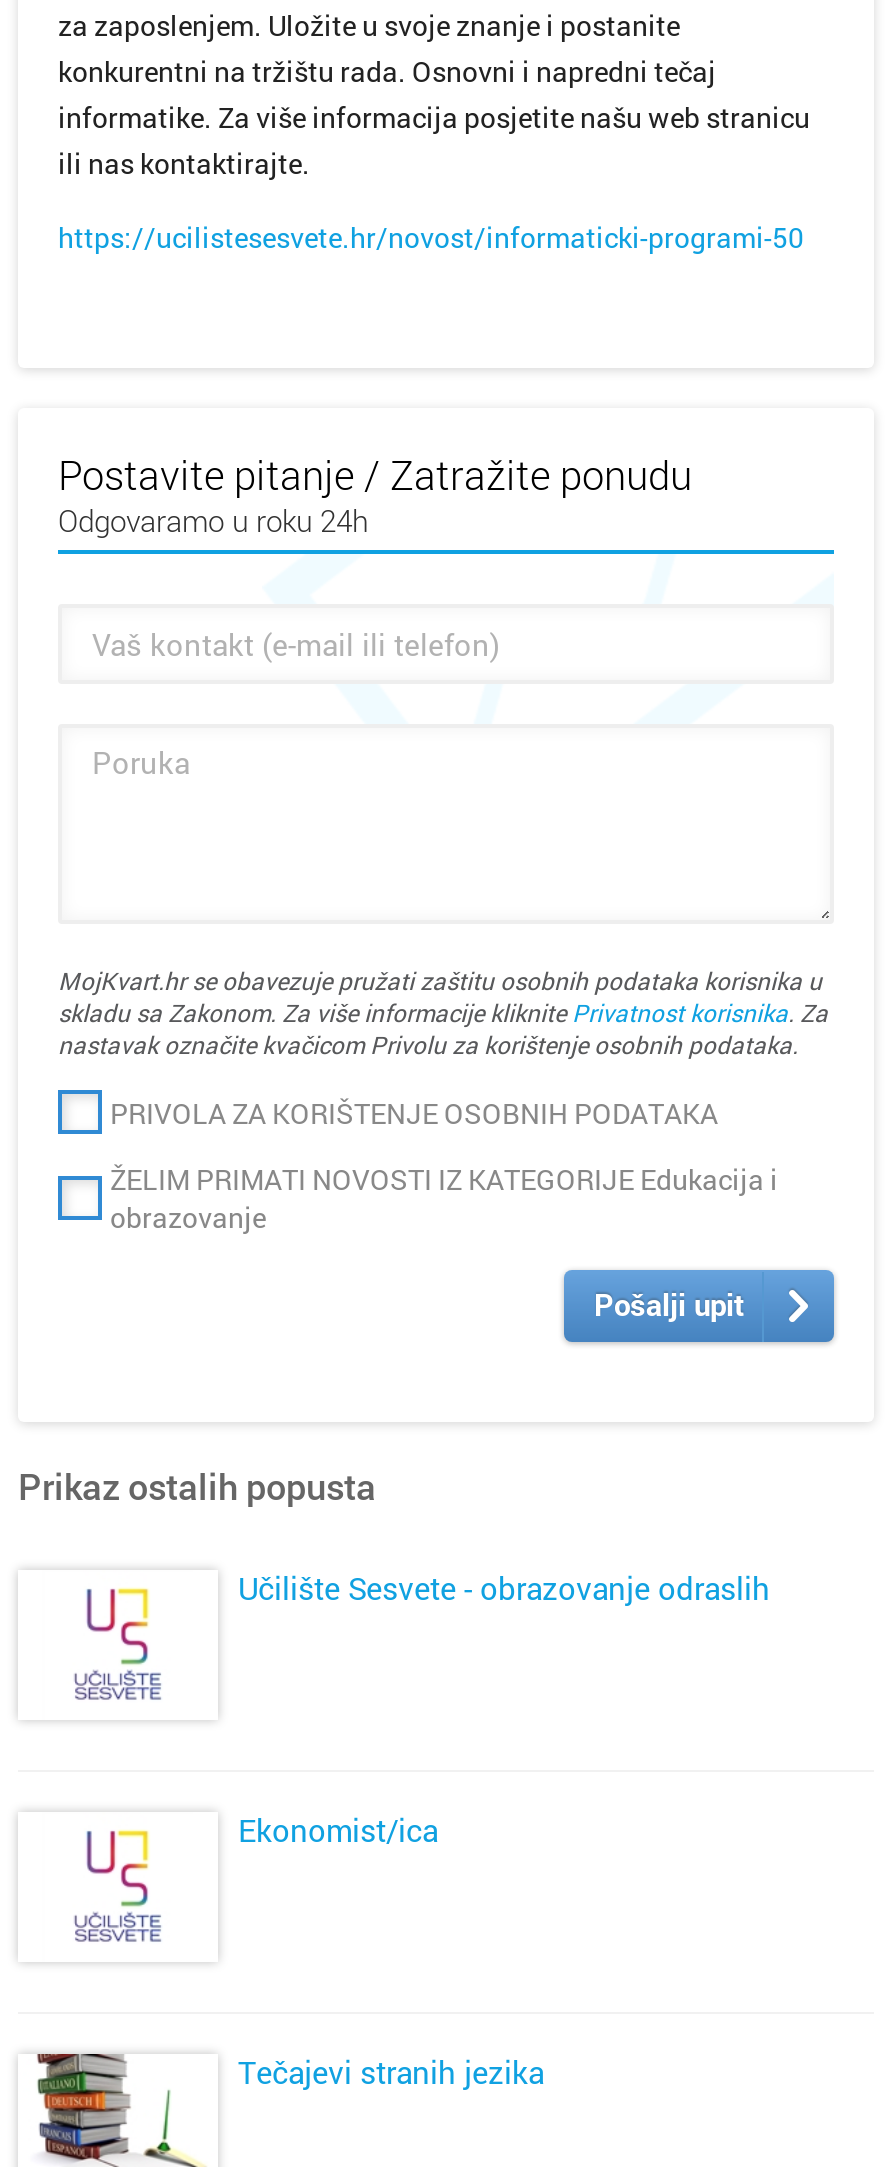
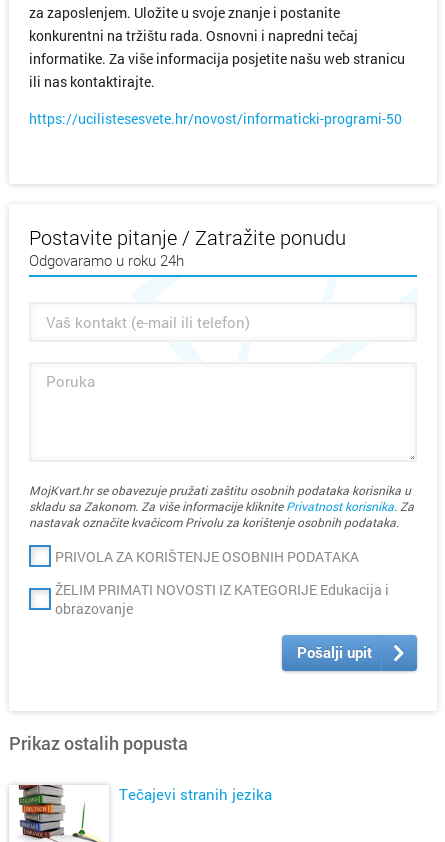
[58,1568,770,1704] [image] | Učilište Sesvete - obrazovanje odraslih -> none
[74,1810,438,1944] [image] | Ekonomist/ica -> none

